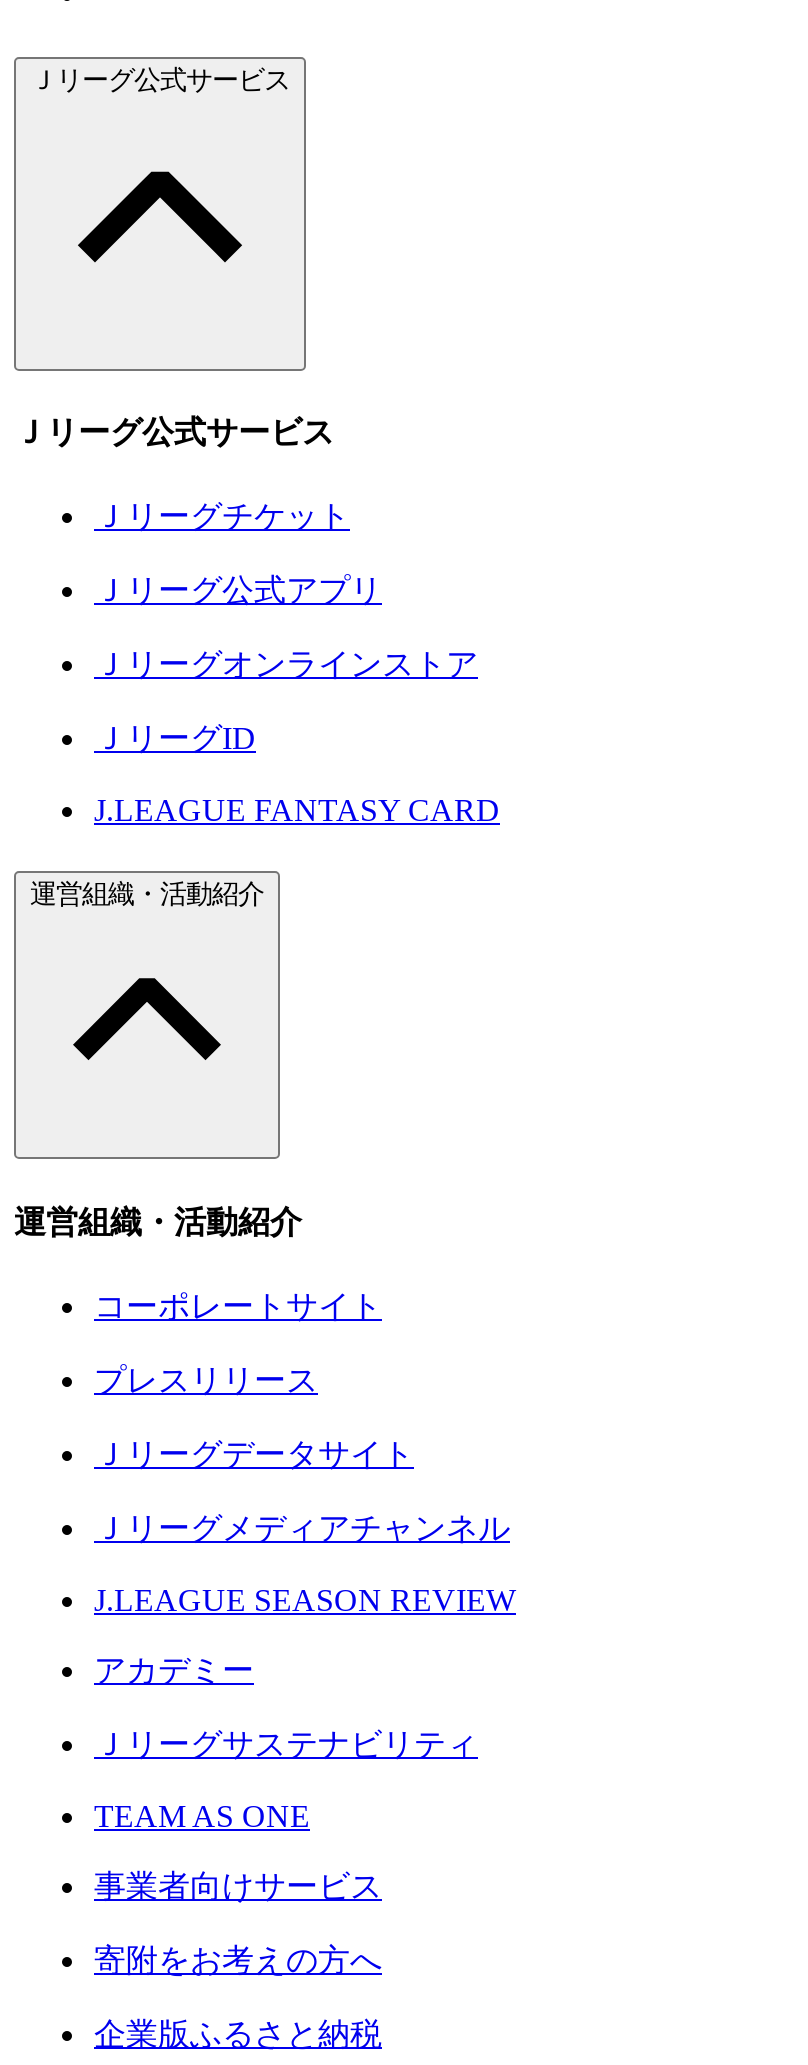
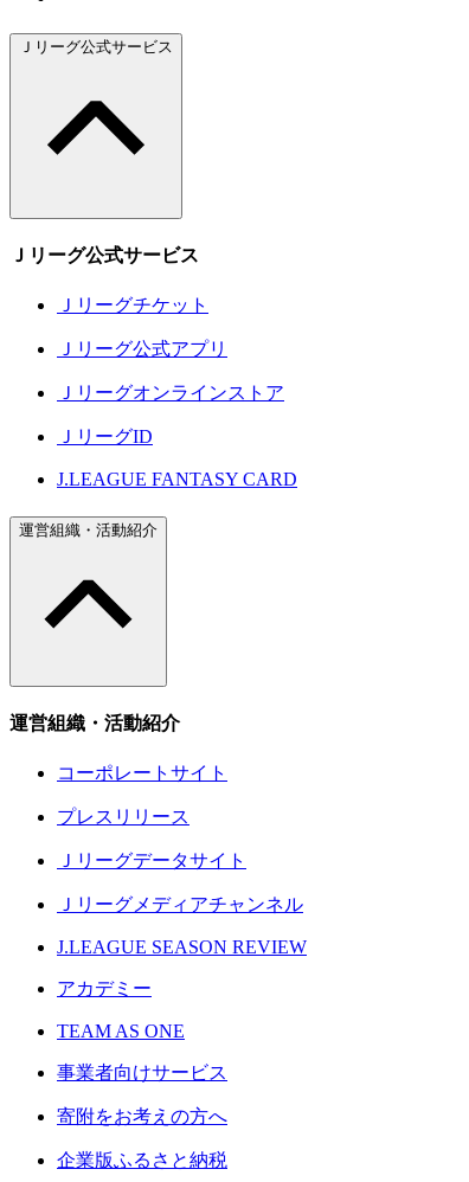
[94,1726,478,1760] Ｊリーグサステナビリティ -> none

